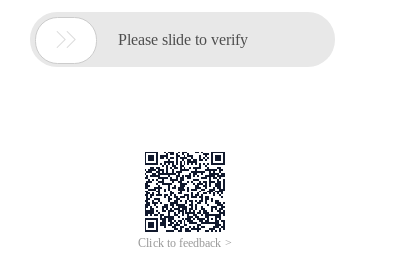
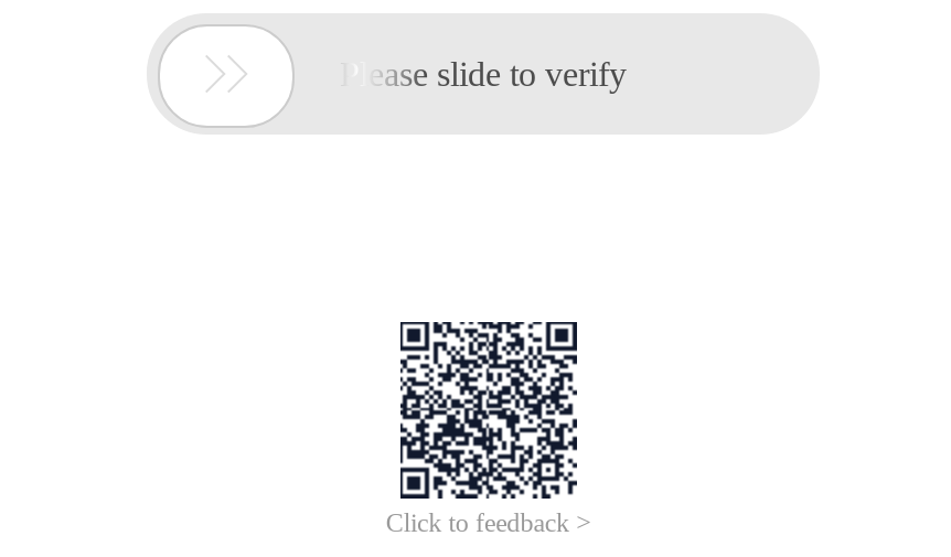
[145,151,226,233] [image] -> [398,320,579,501] [image]

